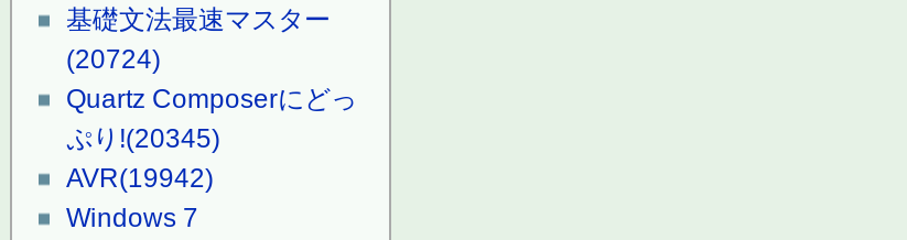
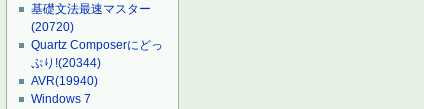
[66,44,161,75] (20724) -> [31,20,74,34] (20720)
[66,124,220,155] ぷり! (20345) -> [31,56,101,70] ぷり! (20344)
[66,163,214,194] AVR(19942) -> [31,74,98,88] AVR(19940)

